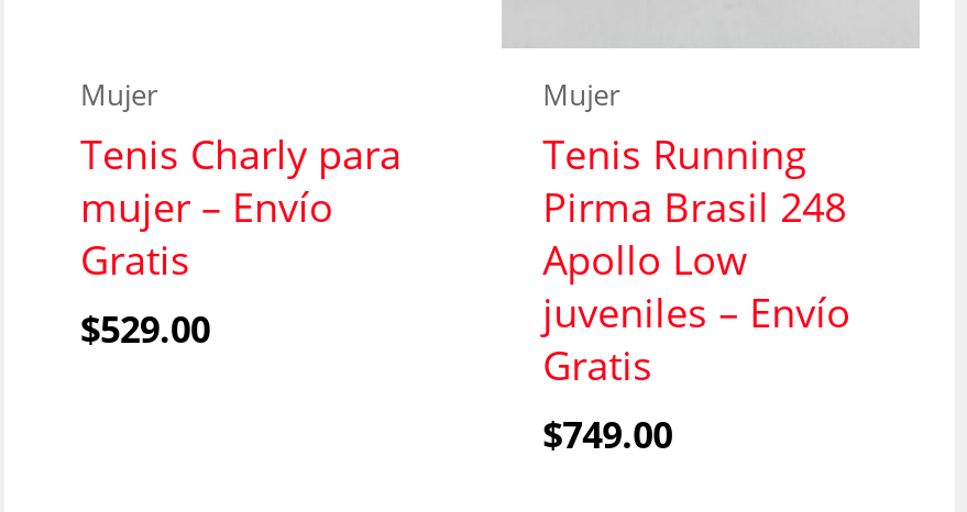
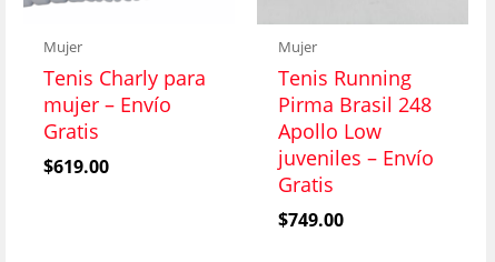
[80,304,210,354] $529.00 -> [44,153,110,179] $619.00

